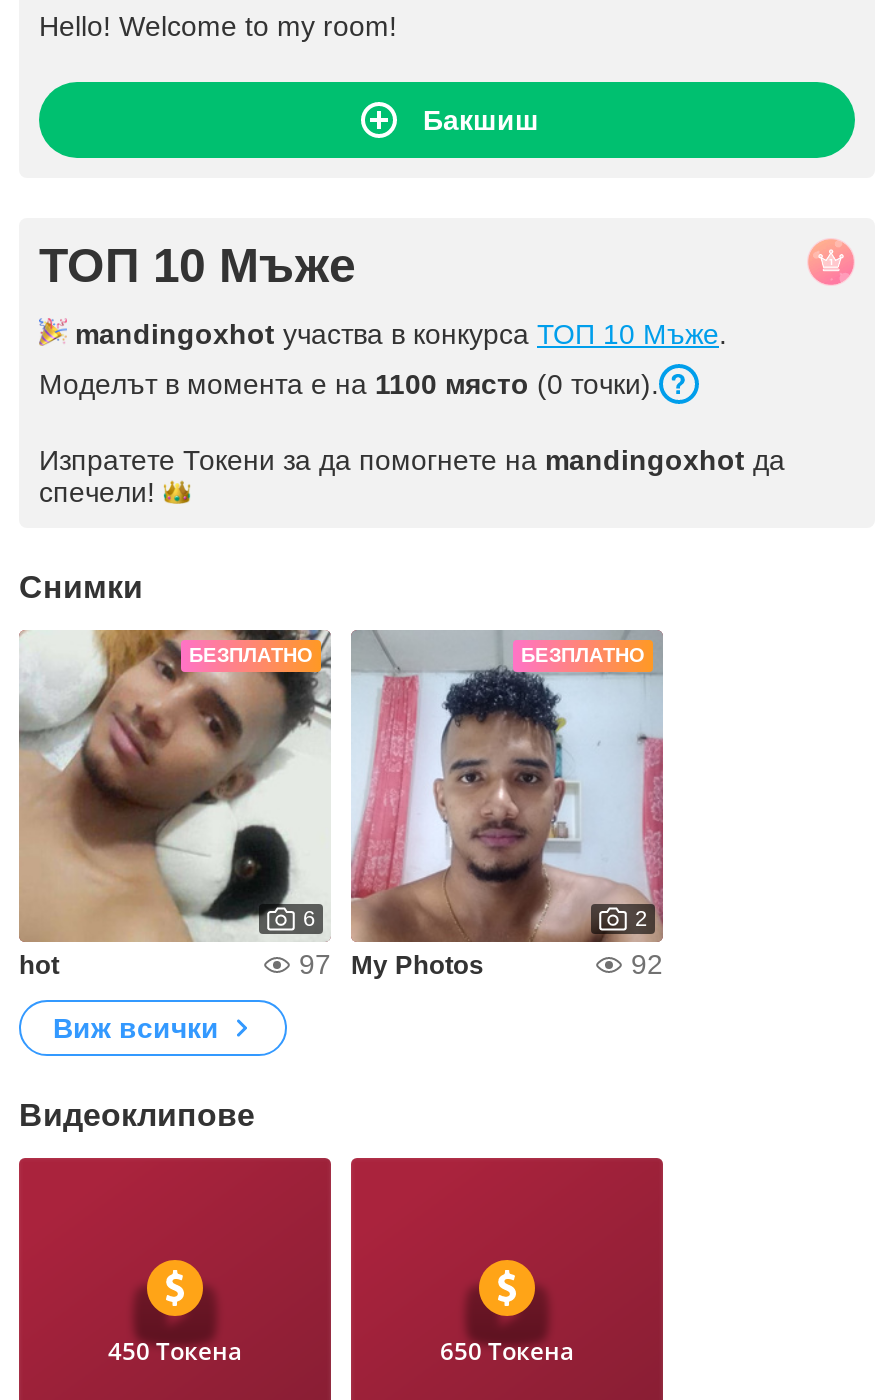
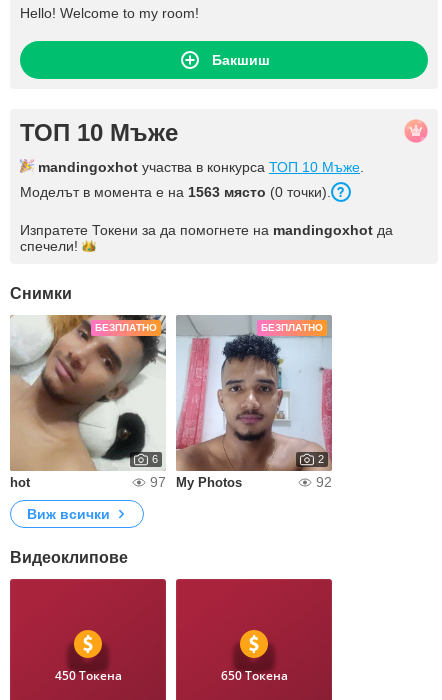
[39,368,659,400] Моделът в момента е на 1100 място (0 точки). -> [20,184,331,200] Моделът в момента е на 1563 място (0 точки).

